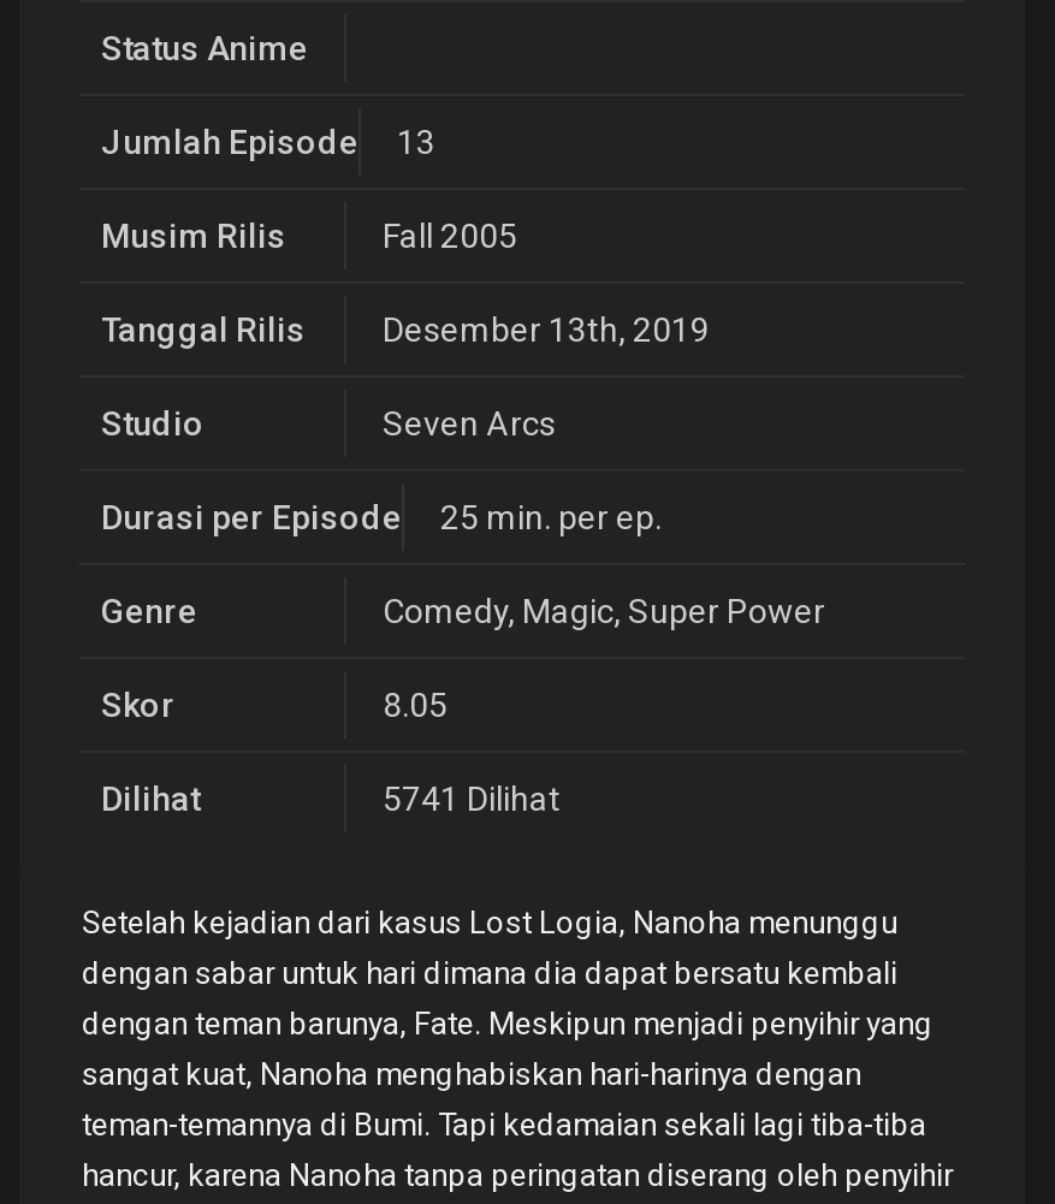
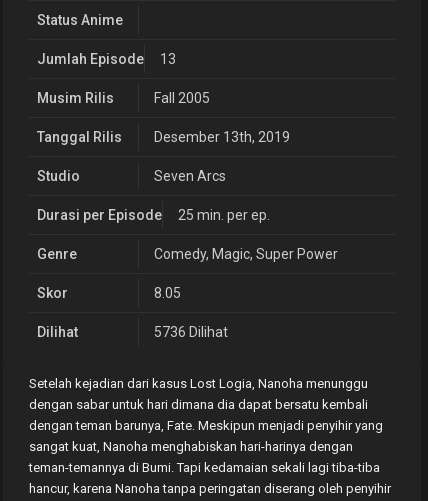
[383,780,561,818] 5741 Dilihat -> [154,324,228,340] 5736 Dilihat

